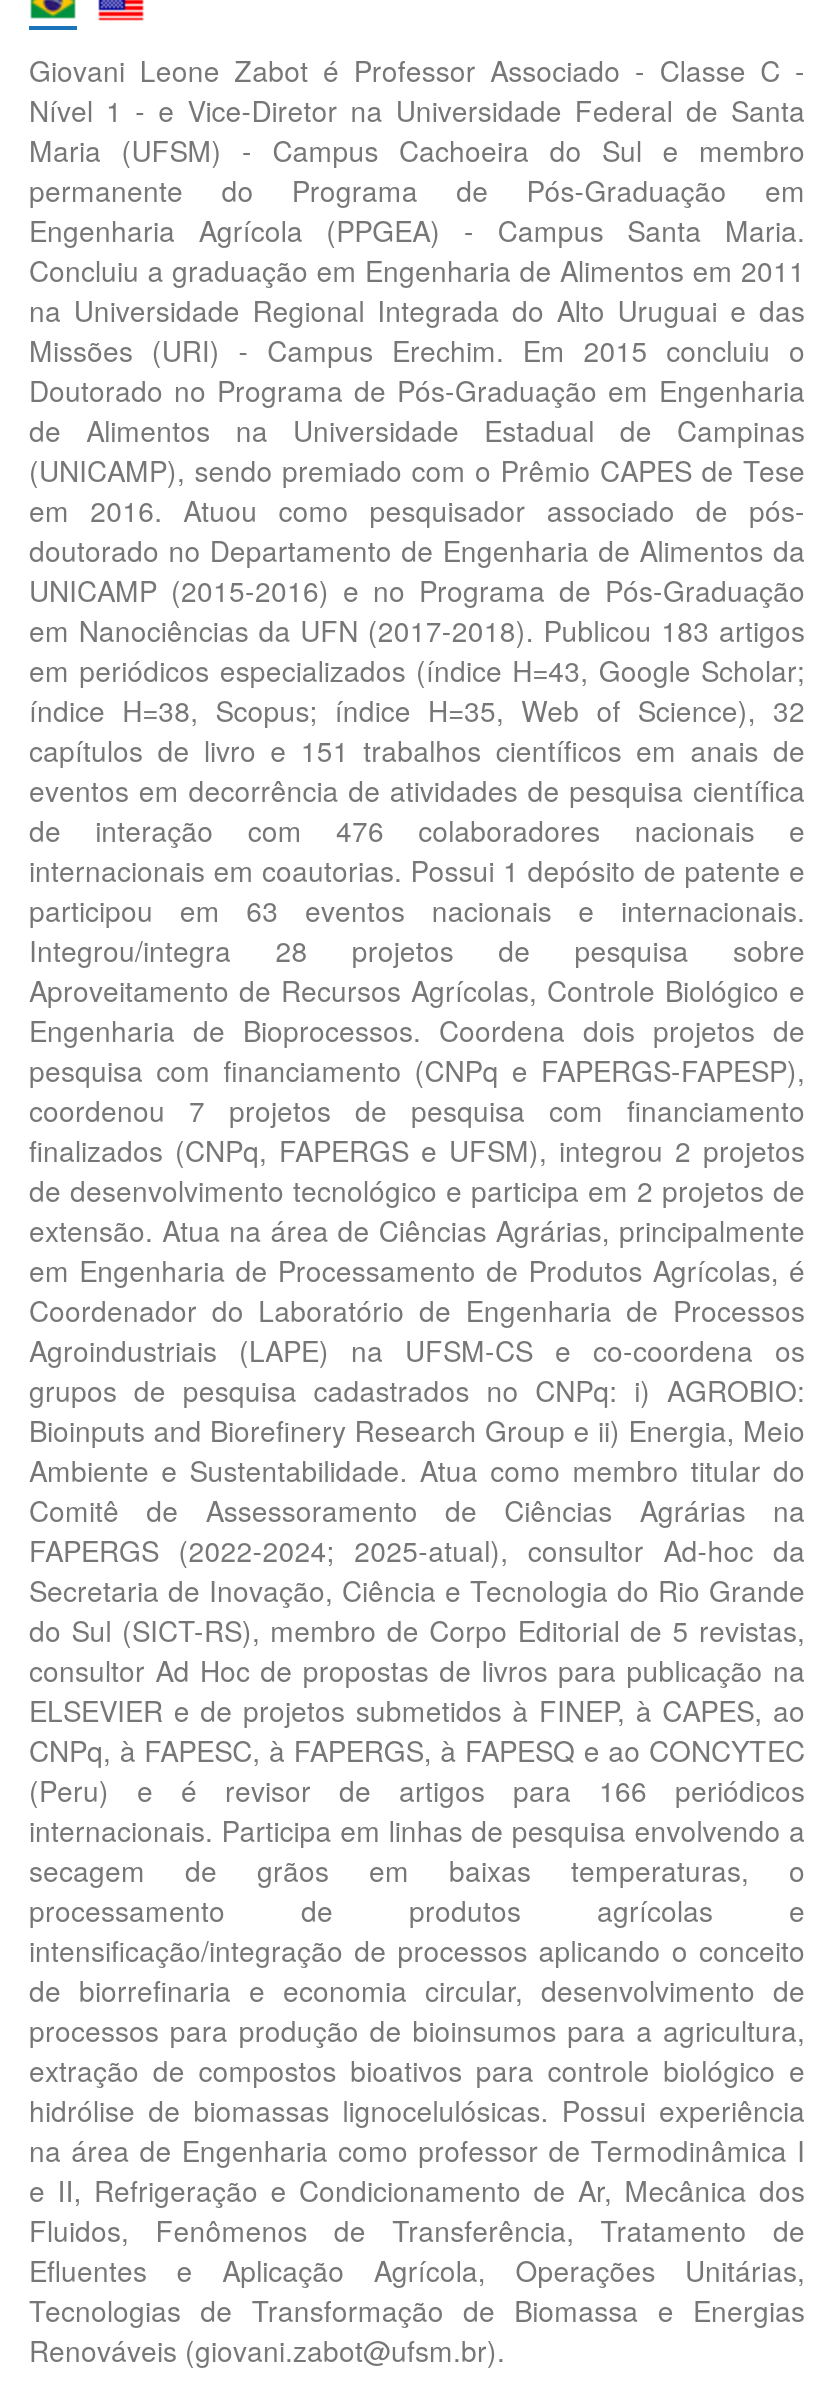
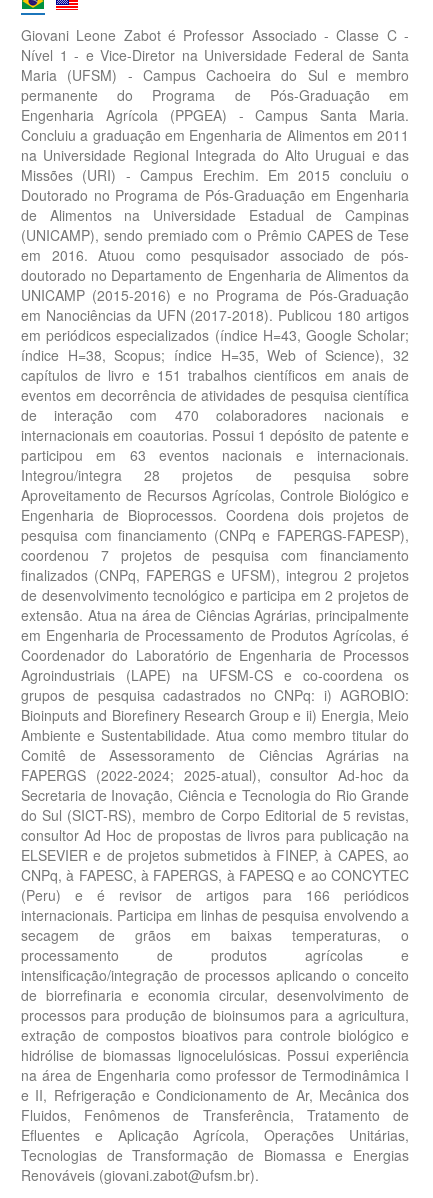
[29,610,805,650] em Nanociências da UFN (2017-2018). Publicou 183 artigos -> [21,305,409,325] em Nanociências da UFN (2017-2018). Publicou 180 artigos
[29,810,805,850] de interação com 476 colaboradores nacionais e -> [21,405,409,425] de interação com 470 colaboradores nacionais e

